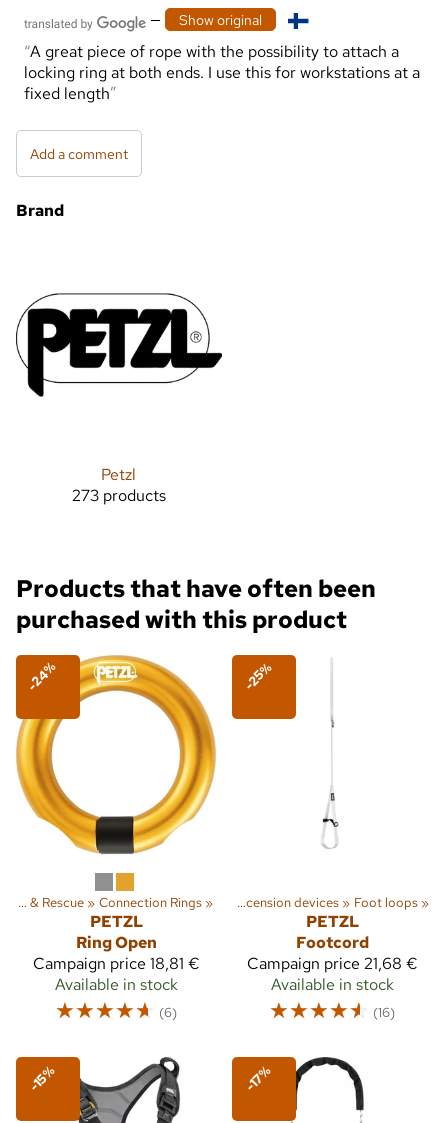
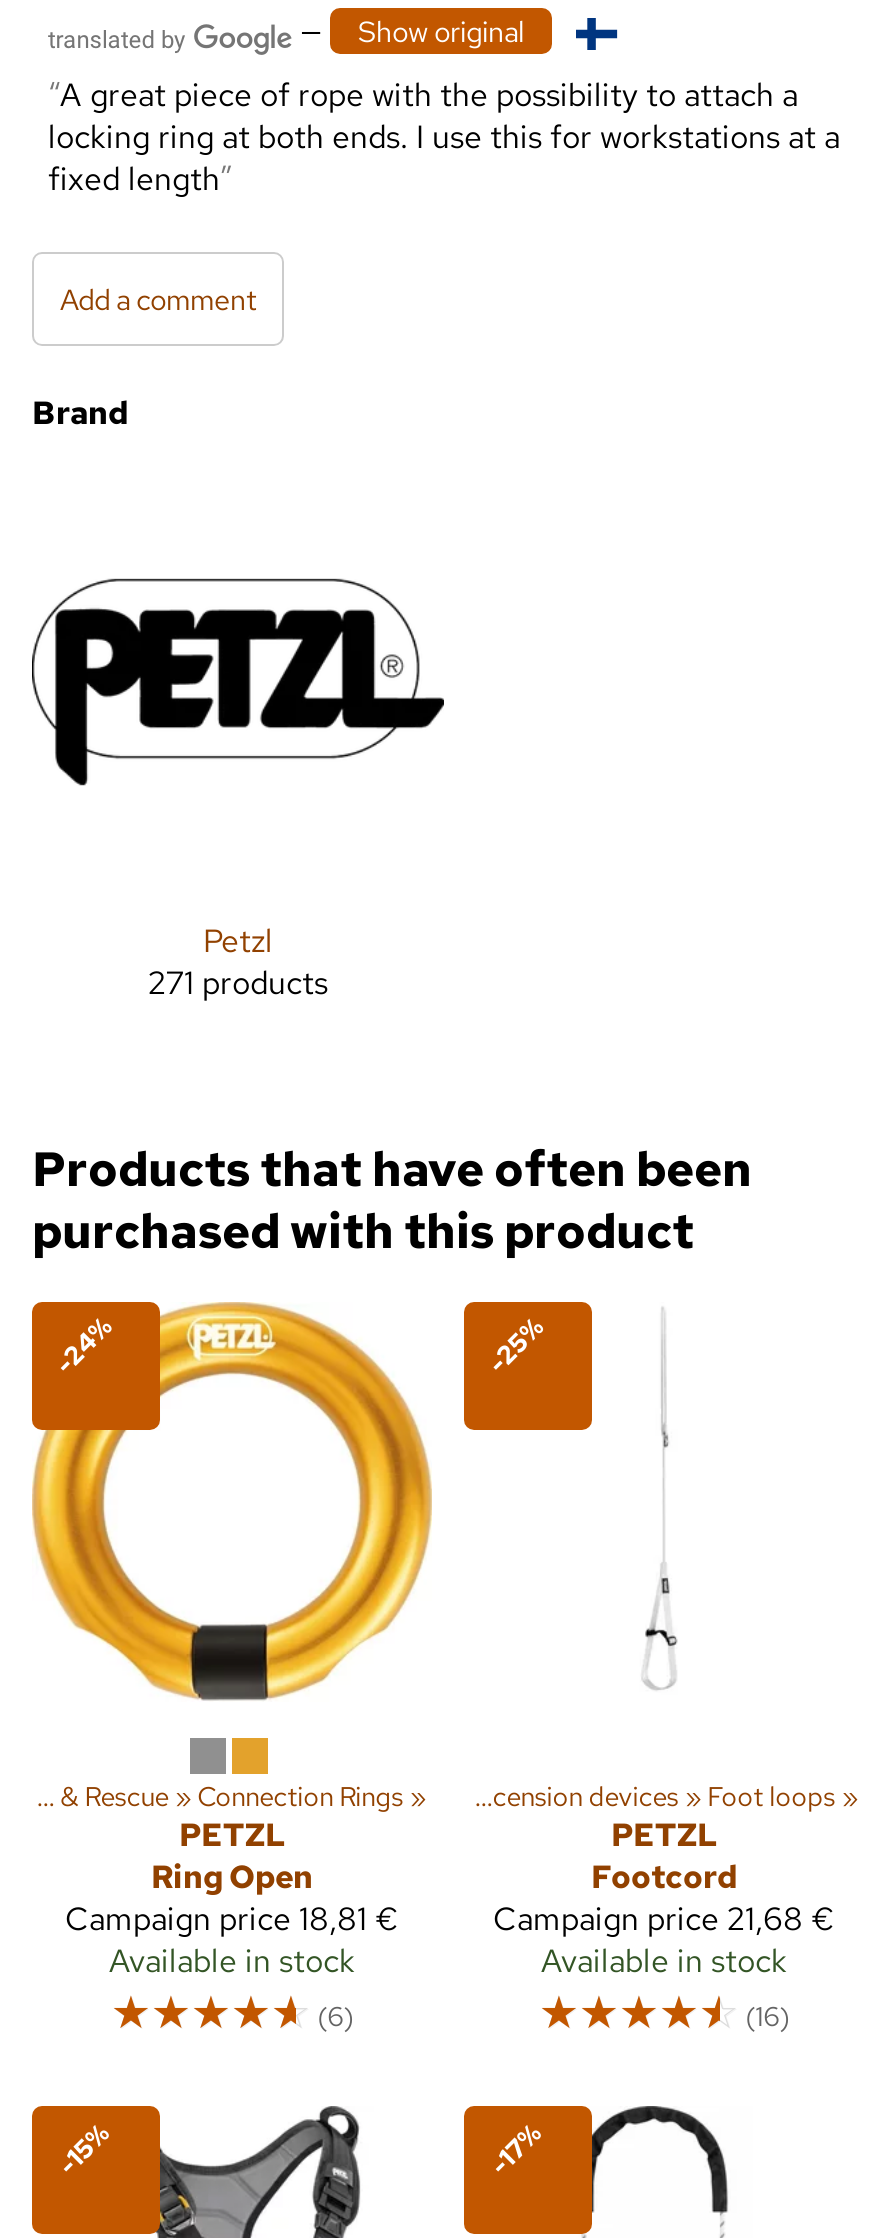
[72,485,166,506] 273 products -> [148,962,328,1004] 271 products

